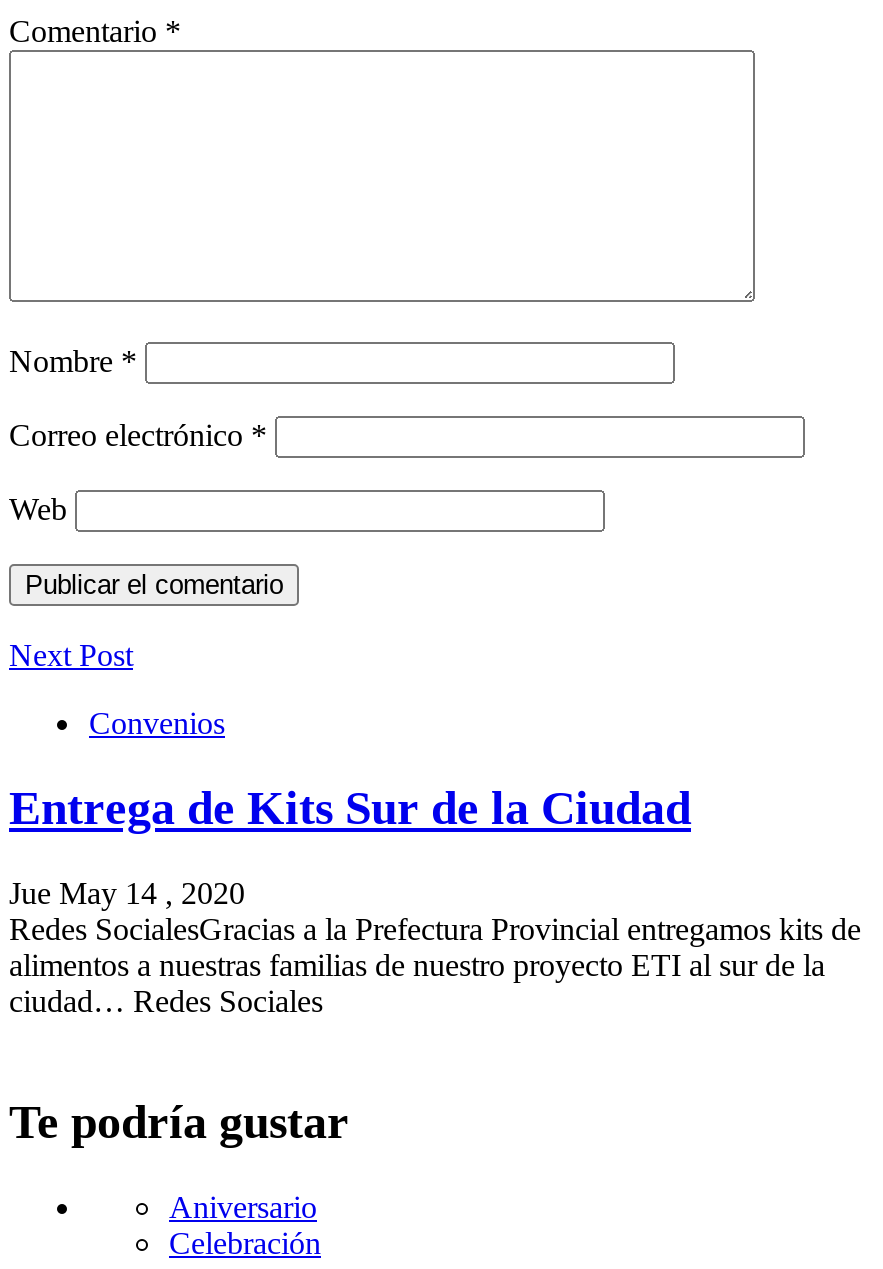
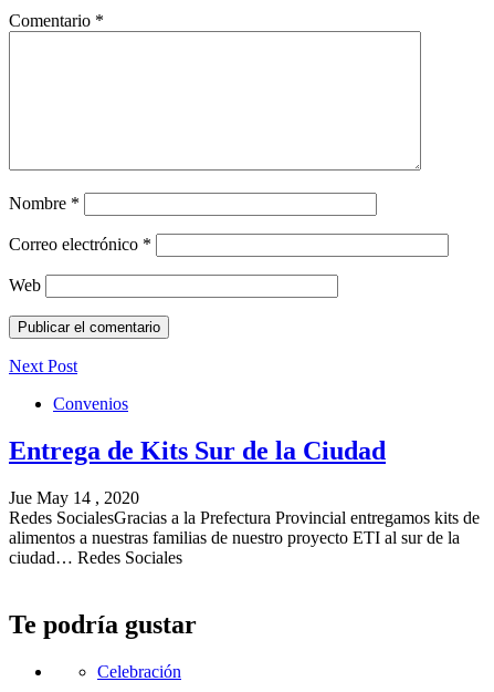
[169,1189,317,1223] Aniversario -> none

